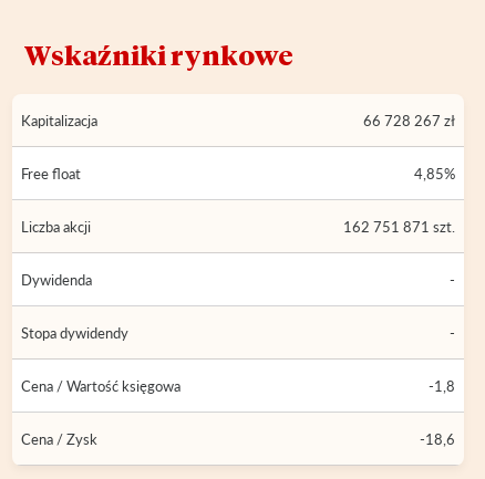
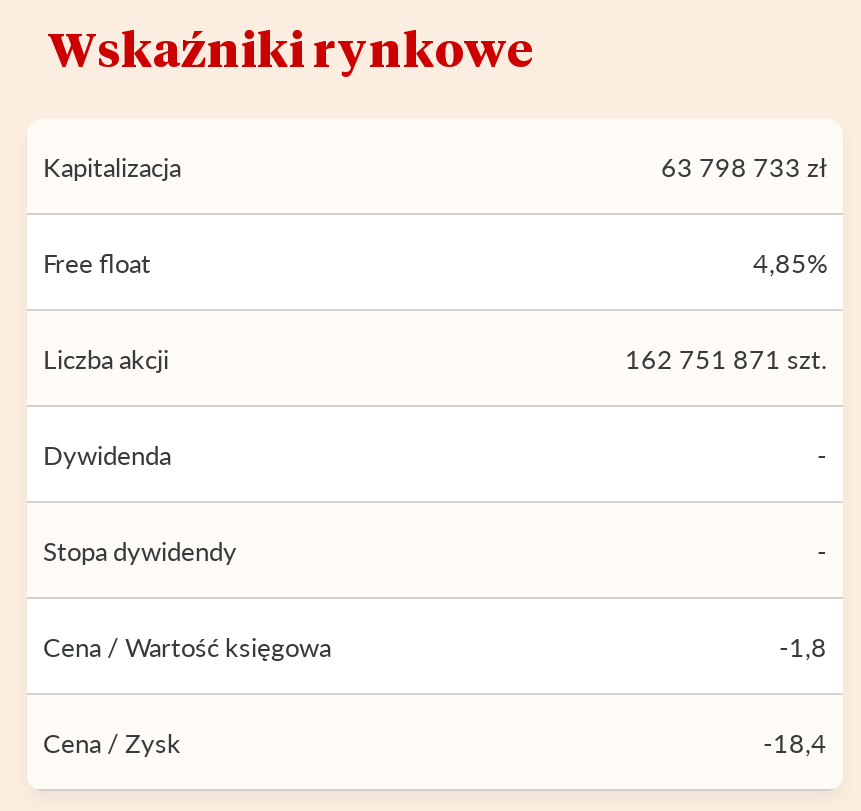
[363,111,455,129] 66 728 267 zł -> [661,150,827,182] 63 798 733 zł
[420,430,455,448] -18,6 -> [763,726,827,758] -18,4

